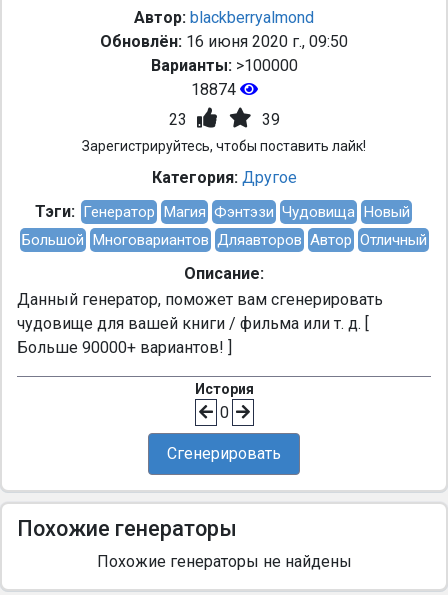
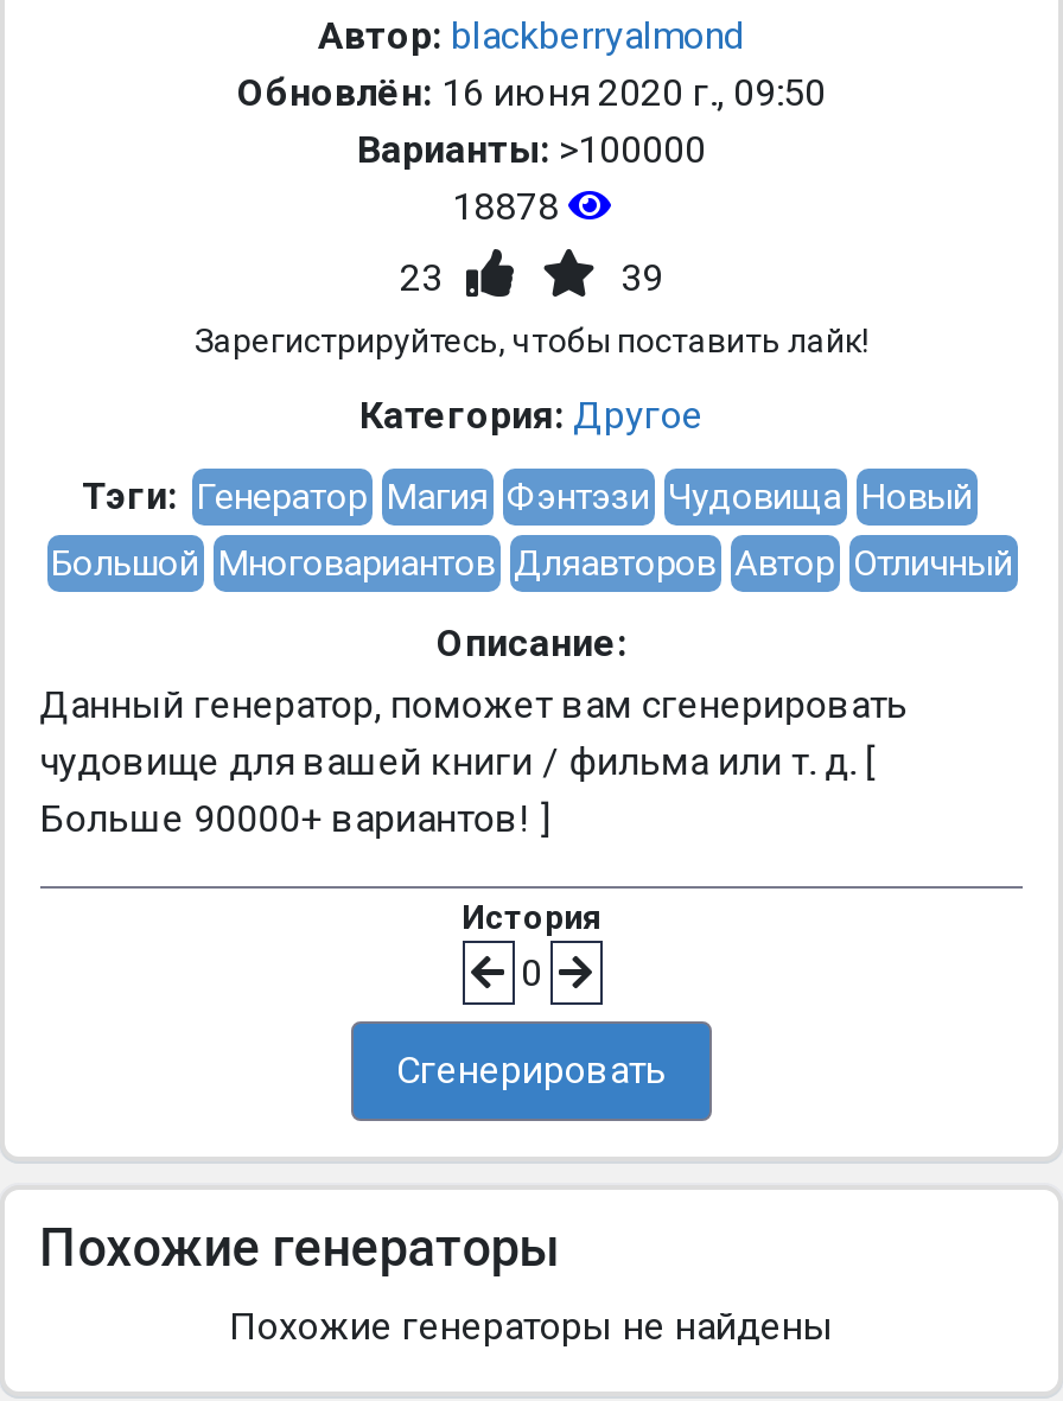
[190,80,235,99] 18874 -> [452,183,559,228] 18878

